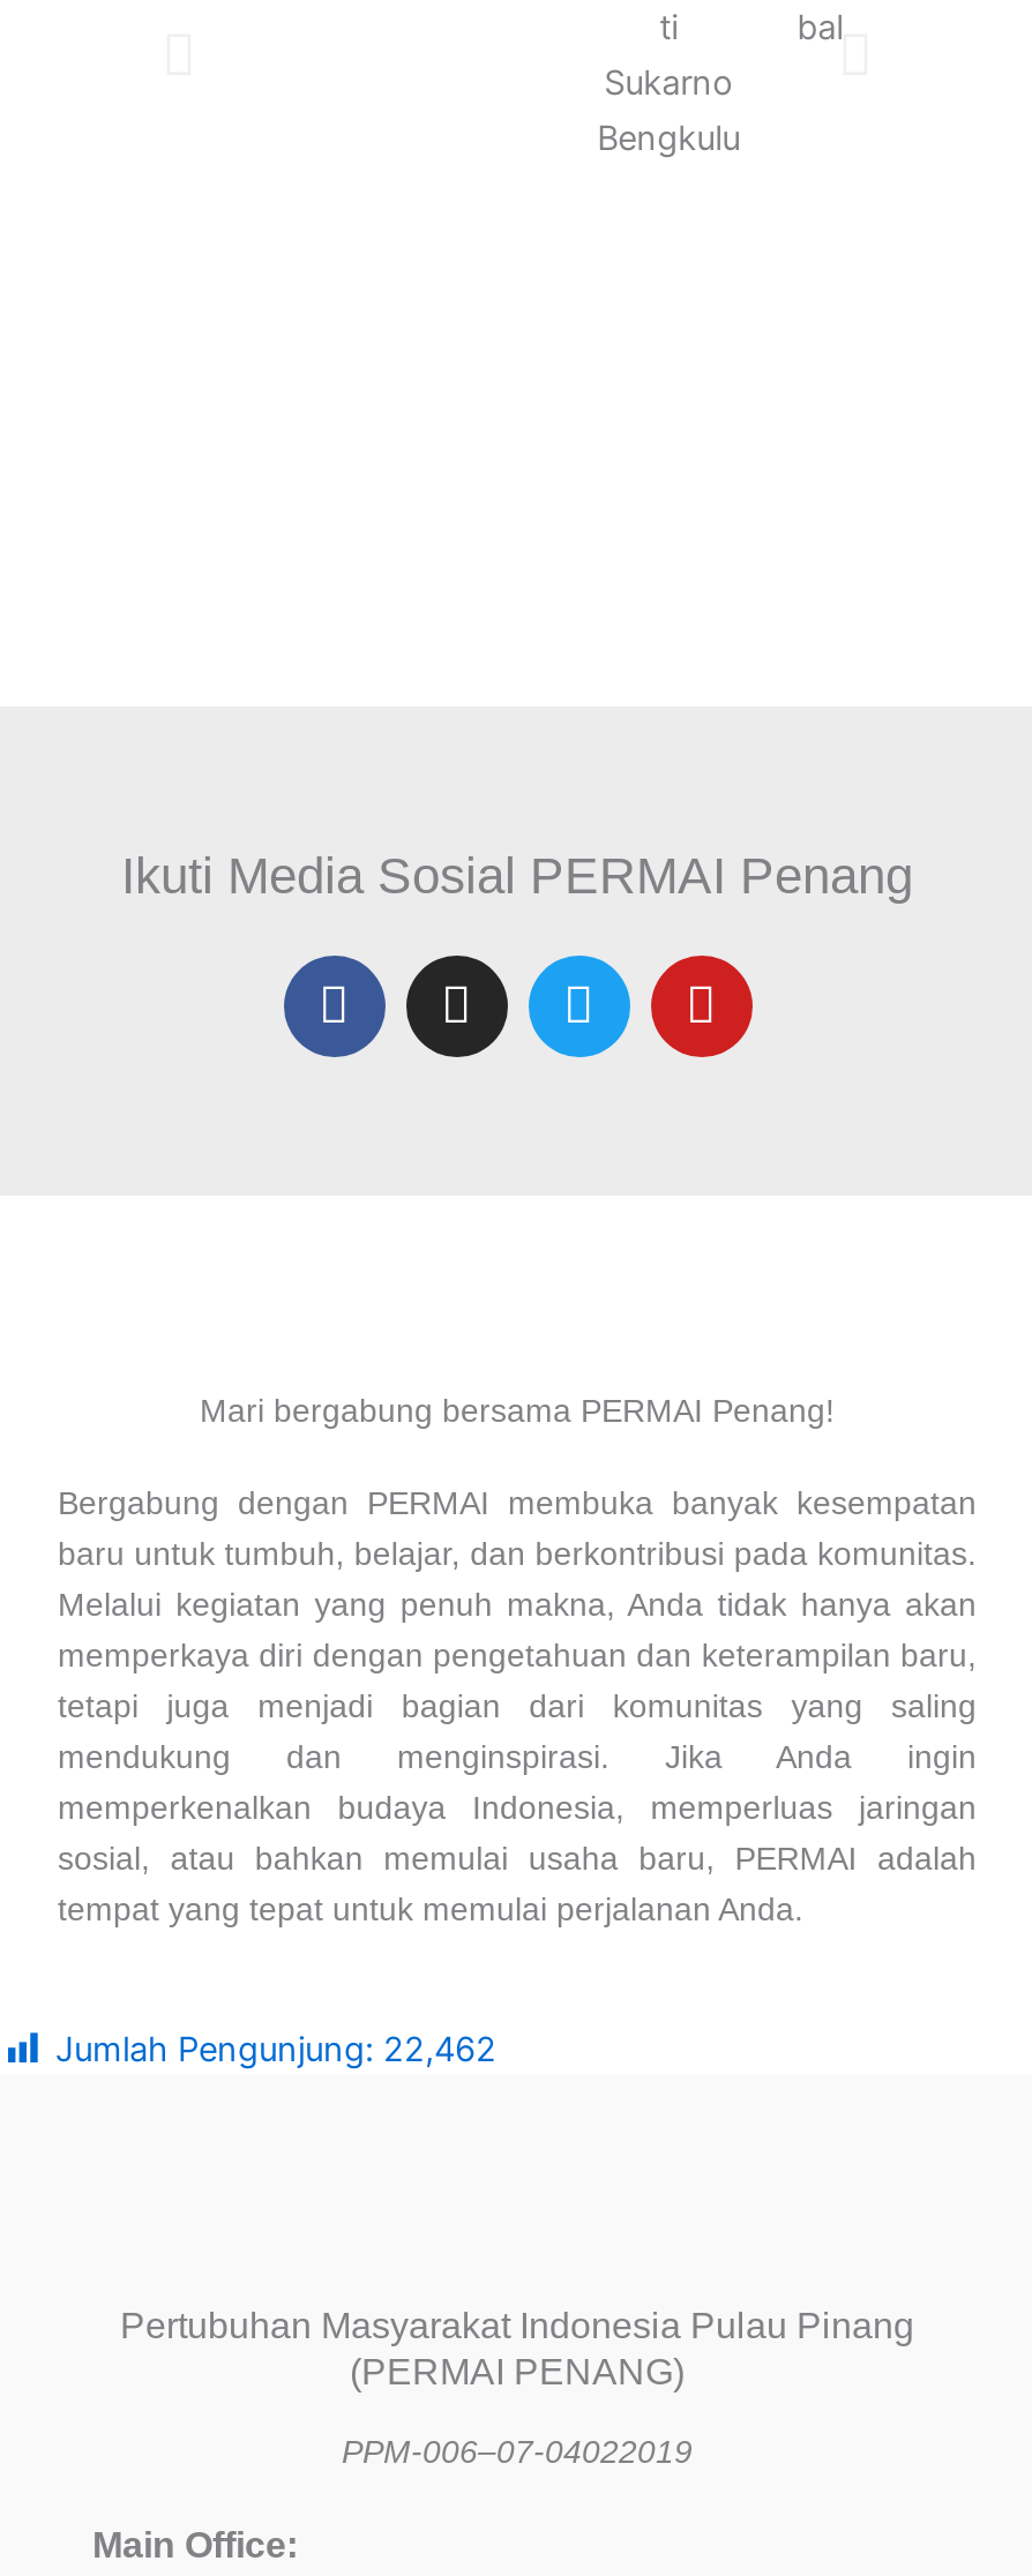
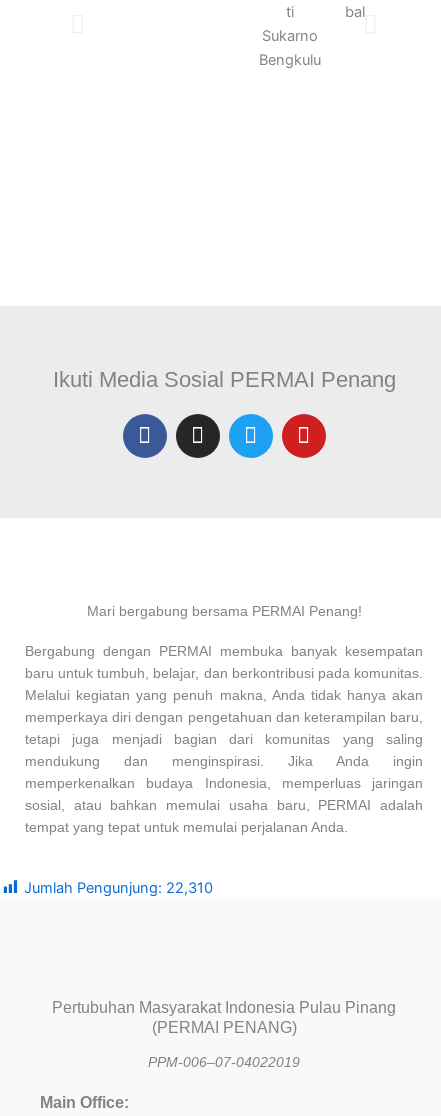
[55,2030,496,2071] Jumlah Pengunjung: 22,462 -> [24,879,213,897] Jumlah Pengunjung: 22,310

